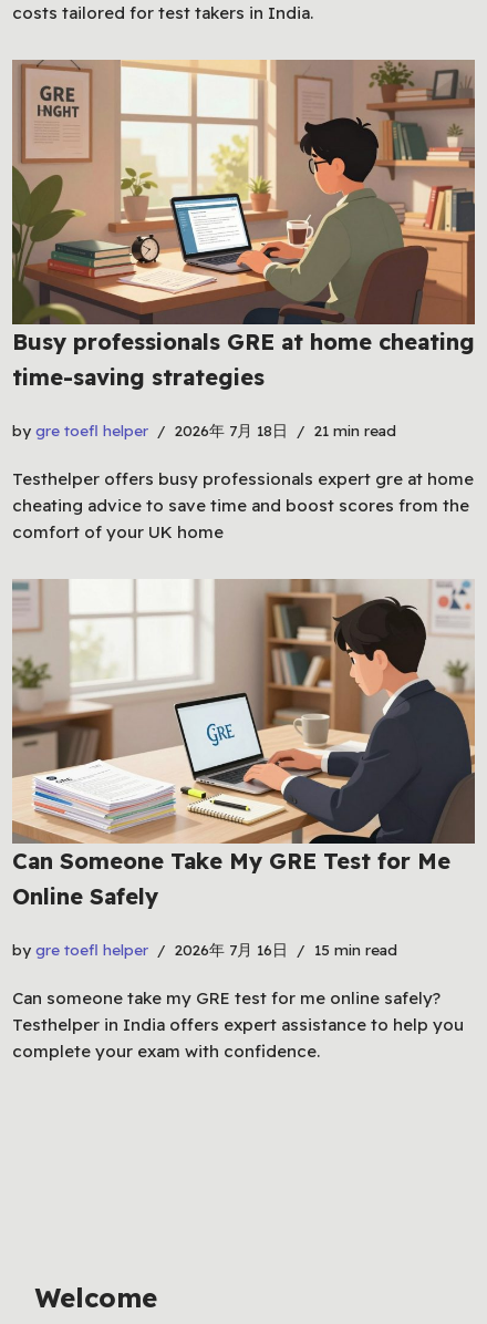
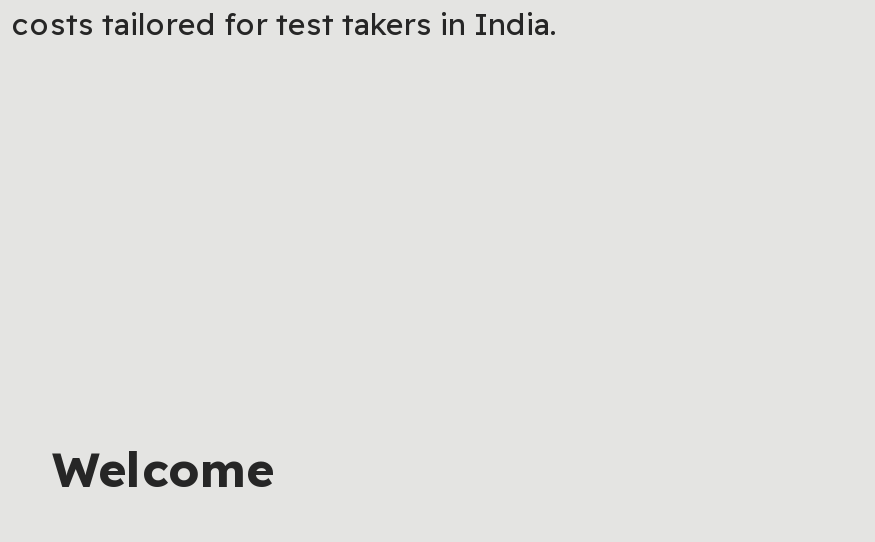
[11,59,476,543] [image] | Busy professionals GRE at home cheating | time-saving strategies | by gre toefl helper | 2026年 7月 18日 | 21 min read | Testhelper offers busy professionals expert gre at home | cheating advice to save time and boost scores from the | comfort of your UK home -> none
[11,578,476,1062] [image] | Can Someone Take My GRE Test for Me | Online Safely | by gre toefl helper | 2026年 7月 16日 | 15 min read | Can someone take my GRE test for me online safely? | Testhelper in India offers expert assistance to help you | complete your exam with confidence. -> none

